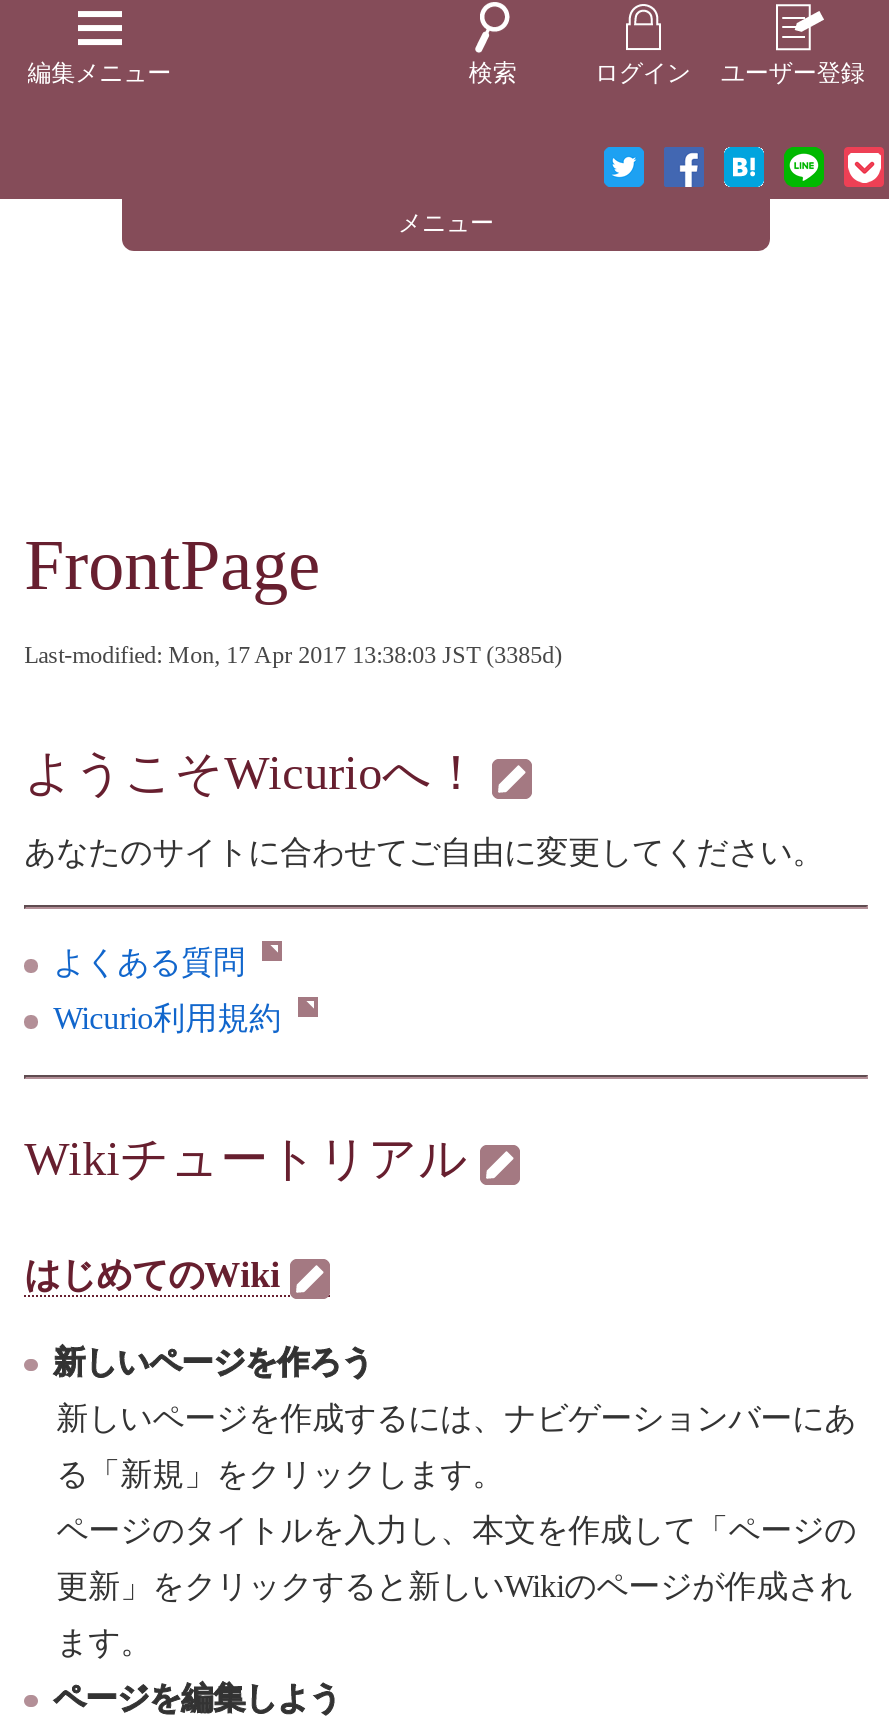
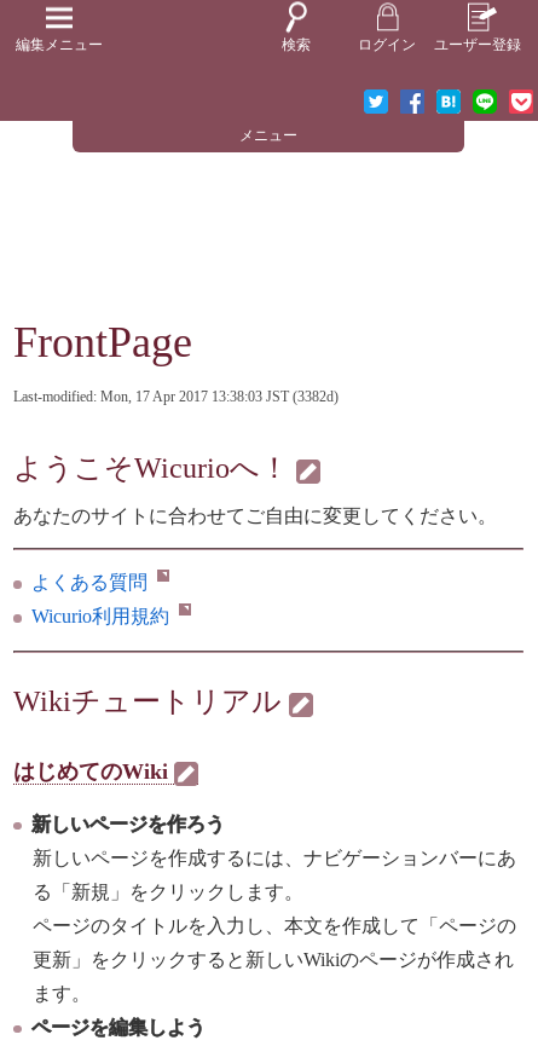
[24,640,562,668] Last-modified: Mon, 17 Apr 2017 13:38:03 JST (3385d) -> [14,388,339,404] Last-modified: Mon, 17 Apr 2017 13:38:03 JST (3382d)

